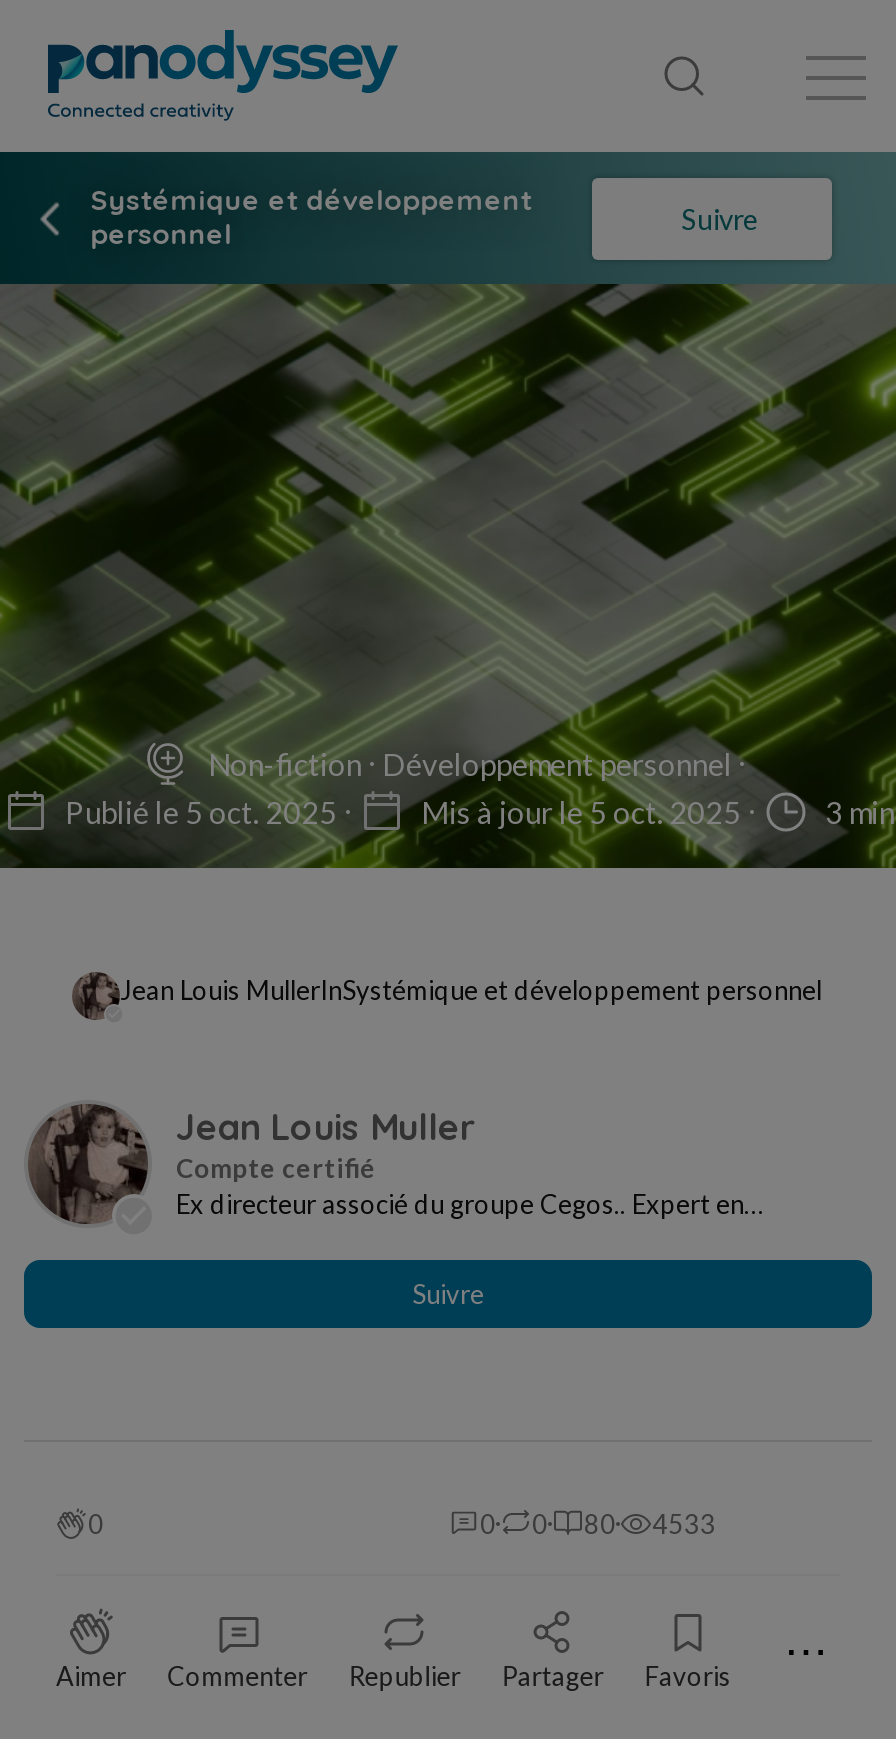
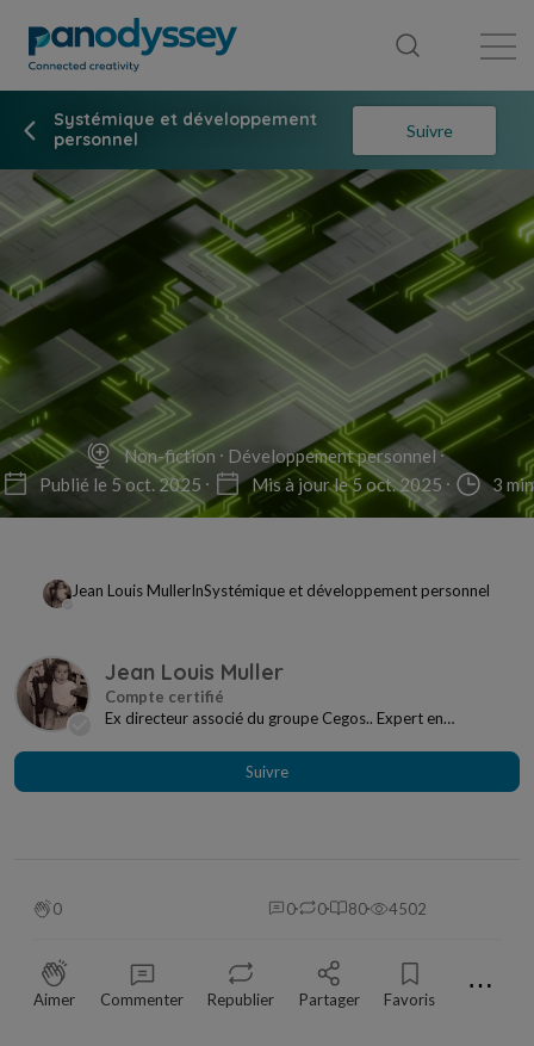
[480,1508,716,1540] 0 0 80 4533 -> [286,899,427,918] 0 0 80 4502

